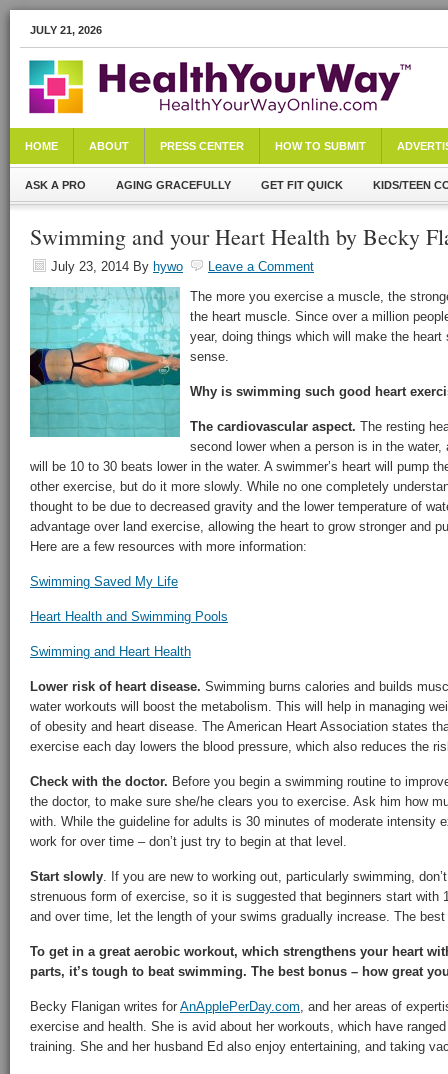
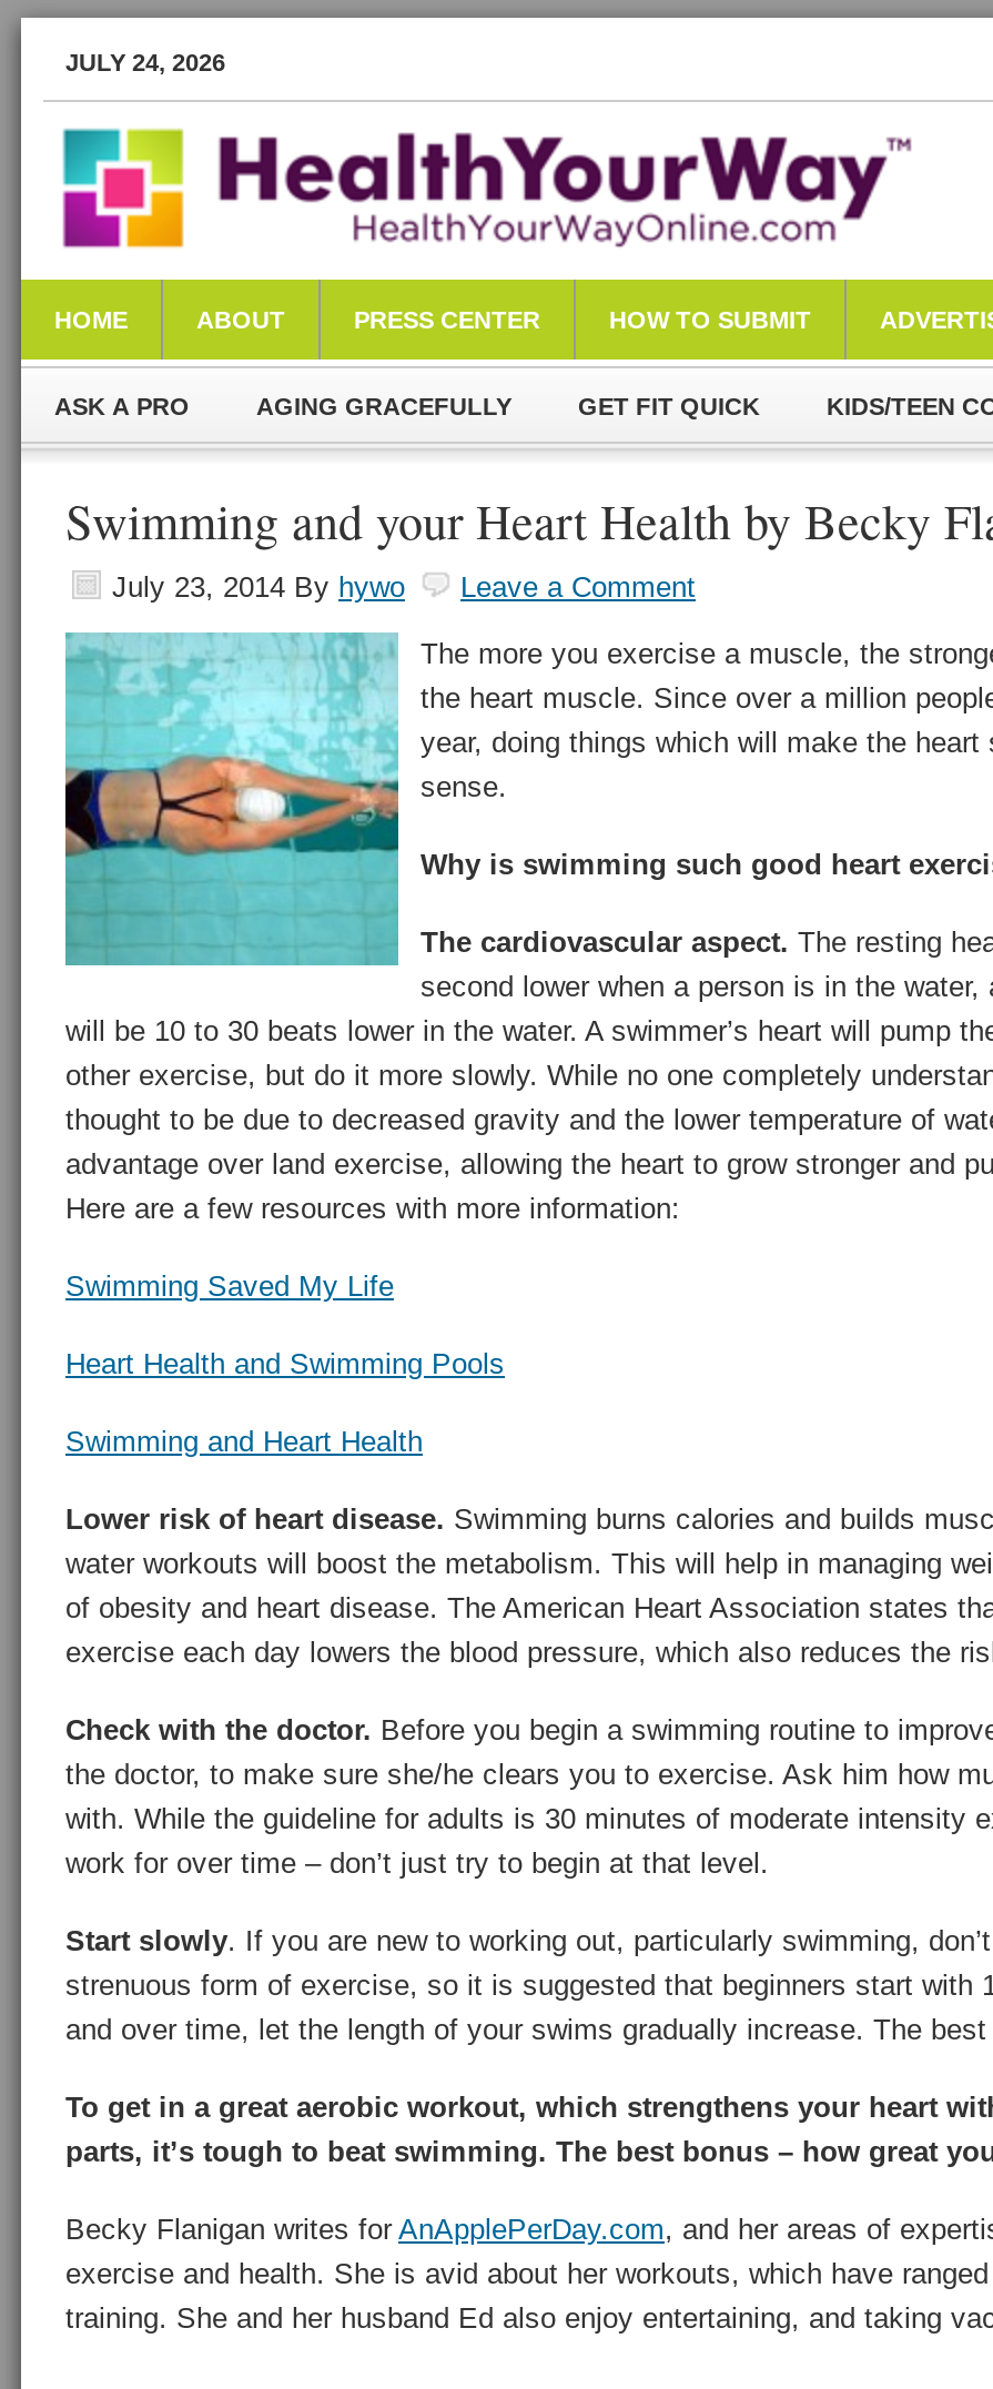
[30,24,102,36] JULY 21, 2026 -> [65,49,225,75] JULY 24, 2026

